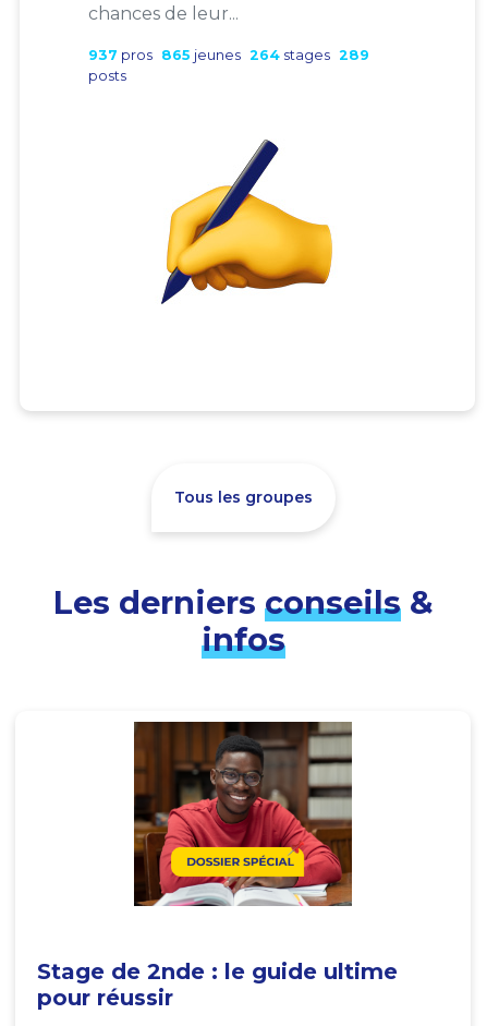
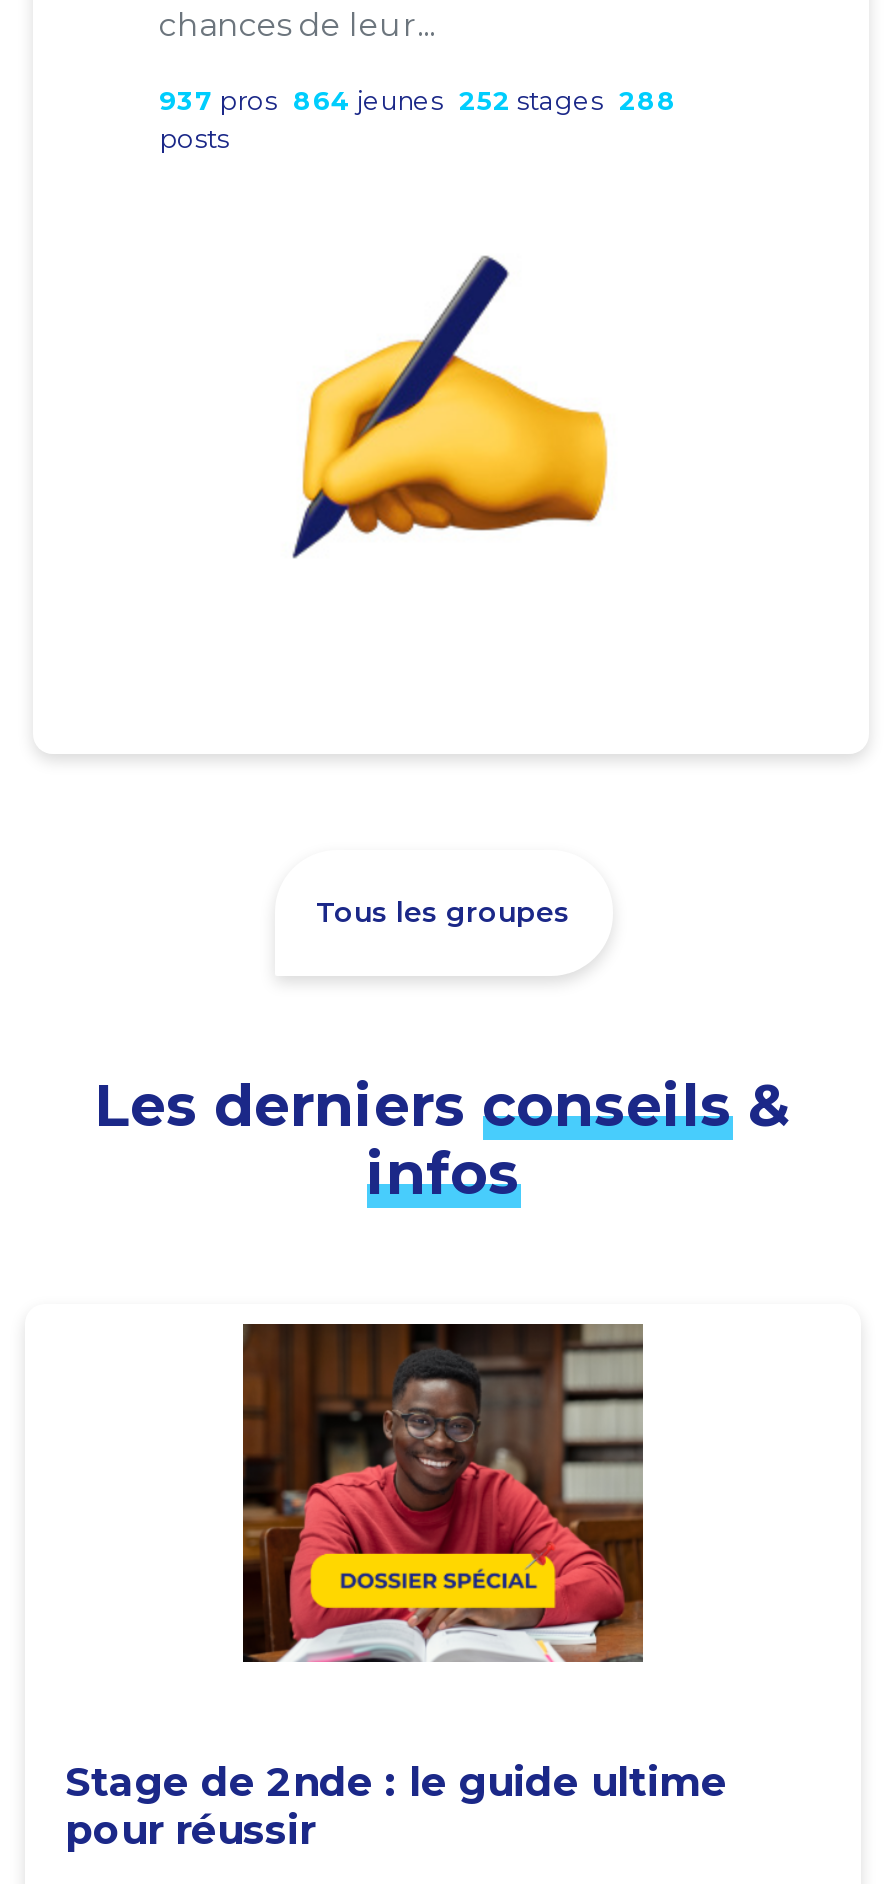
[88,47,369,63] 937 pros 865 jeunes 264 stages 289 -> [159,86,677,116] 937 pros 864 jeunes 252 stages 288

